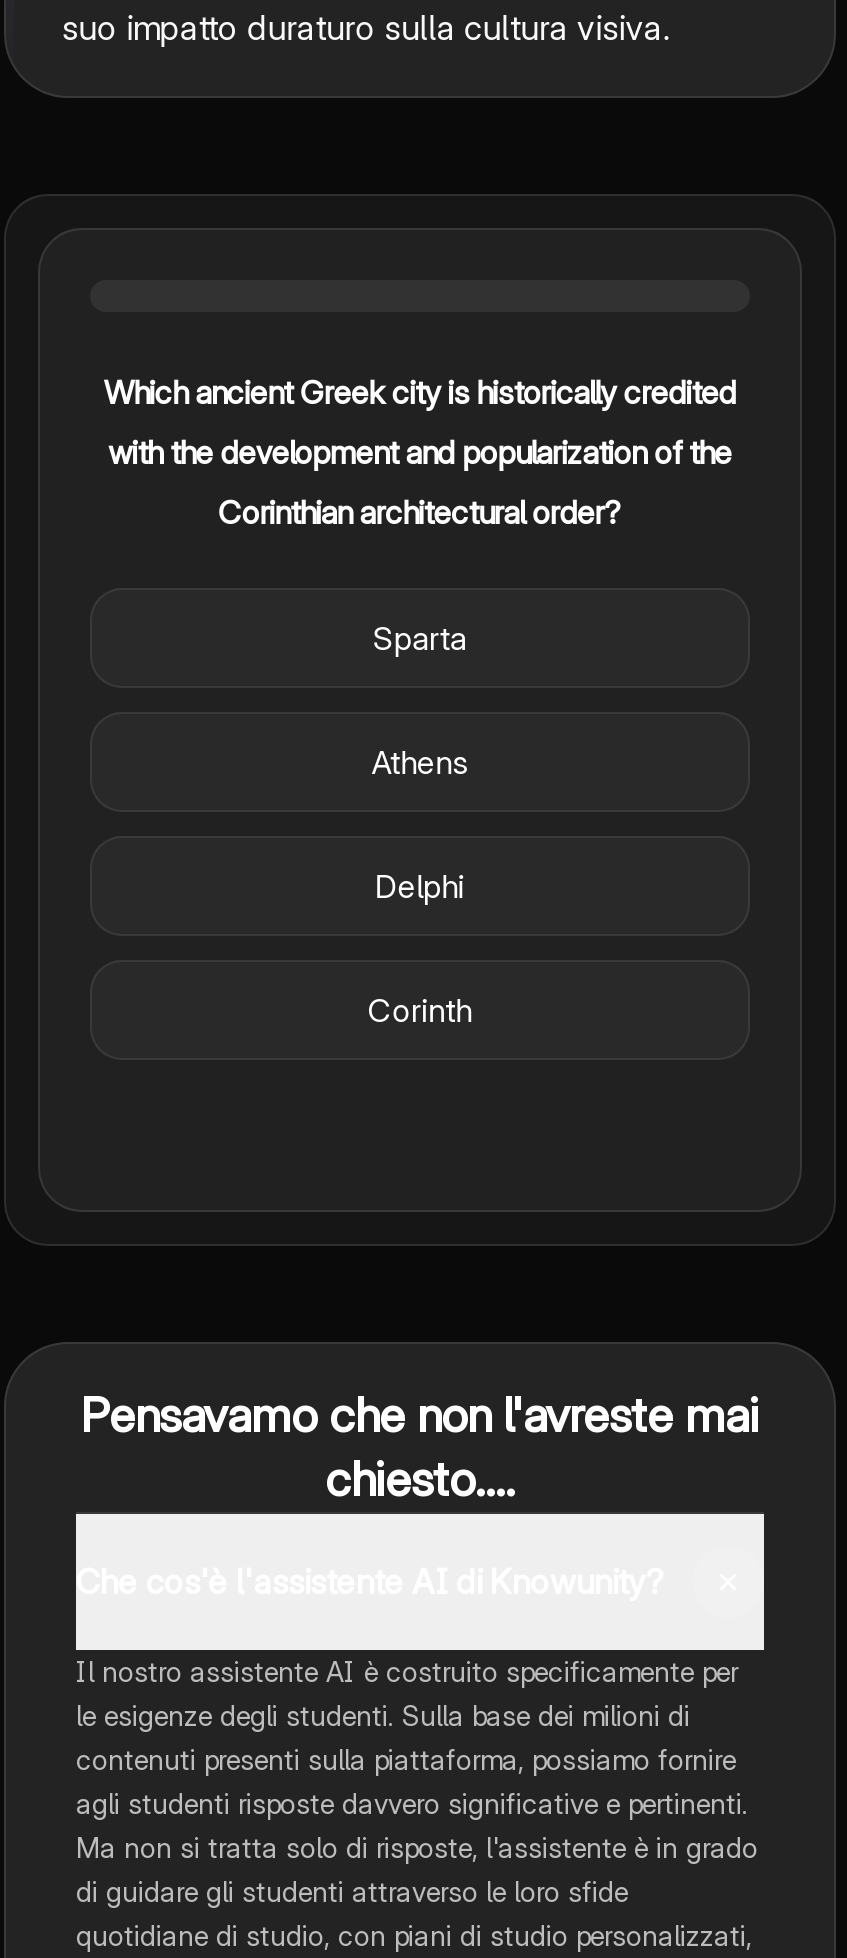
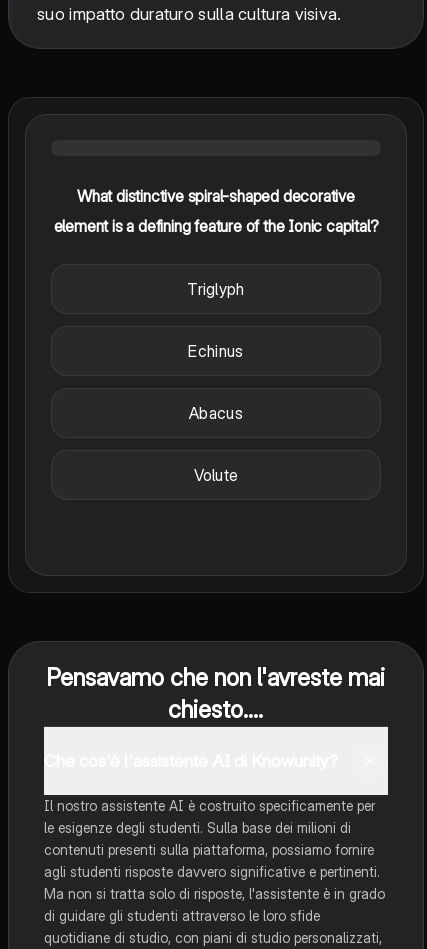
[104,372,736,1030] Which ancient Greek city is historically credited | with the development and popularization of the | Corinthian architectural order? | Sparta | Athens | Delphi | Corinth -> [54,186,378,485] What distinctive spiral-shaped decorative | element is a defining feature of the Ionic capital? | Triglyph | Echinus | Abacus | Volute

